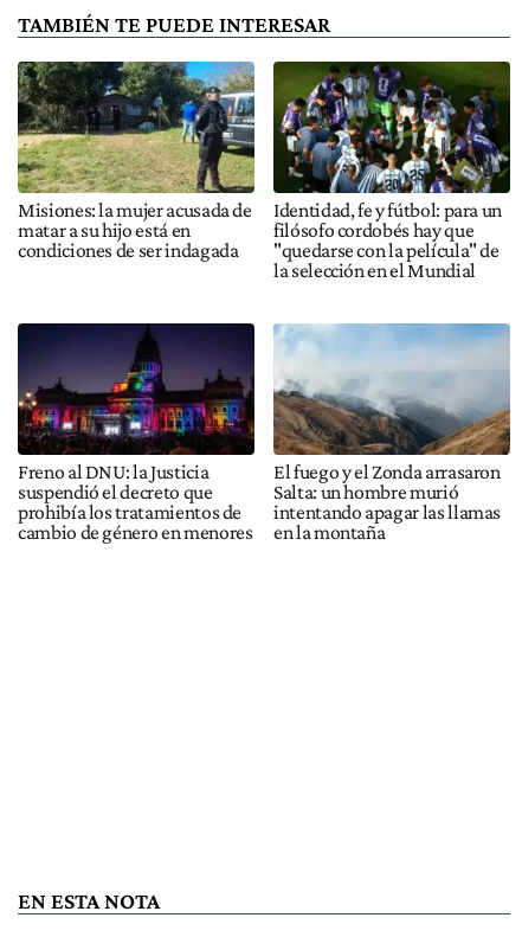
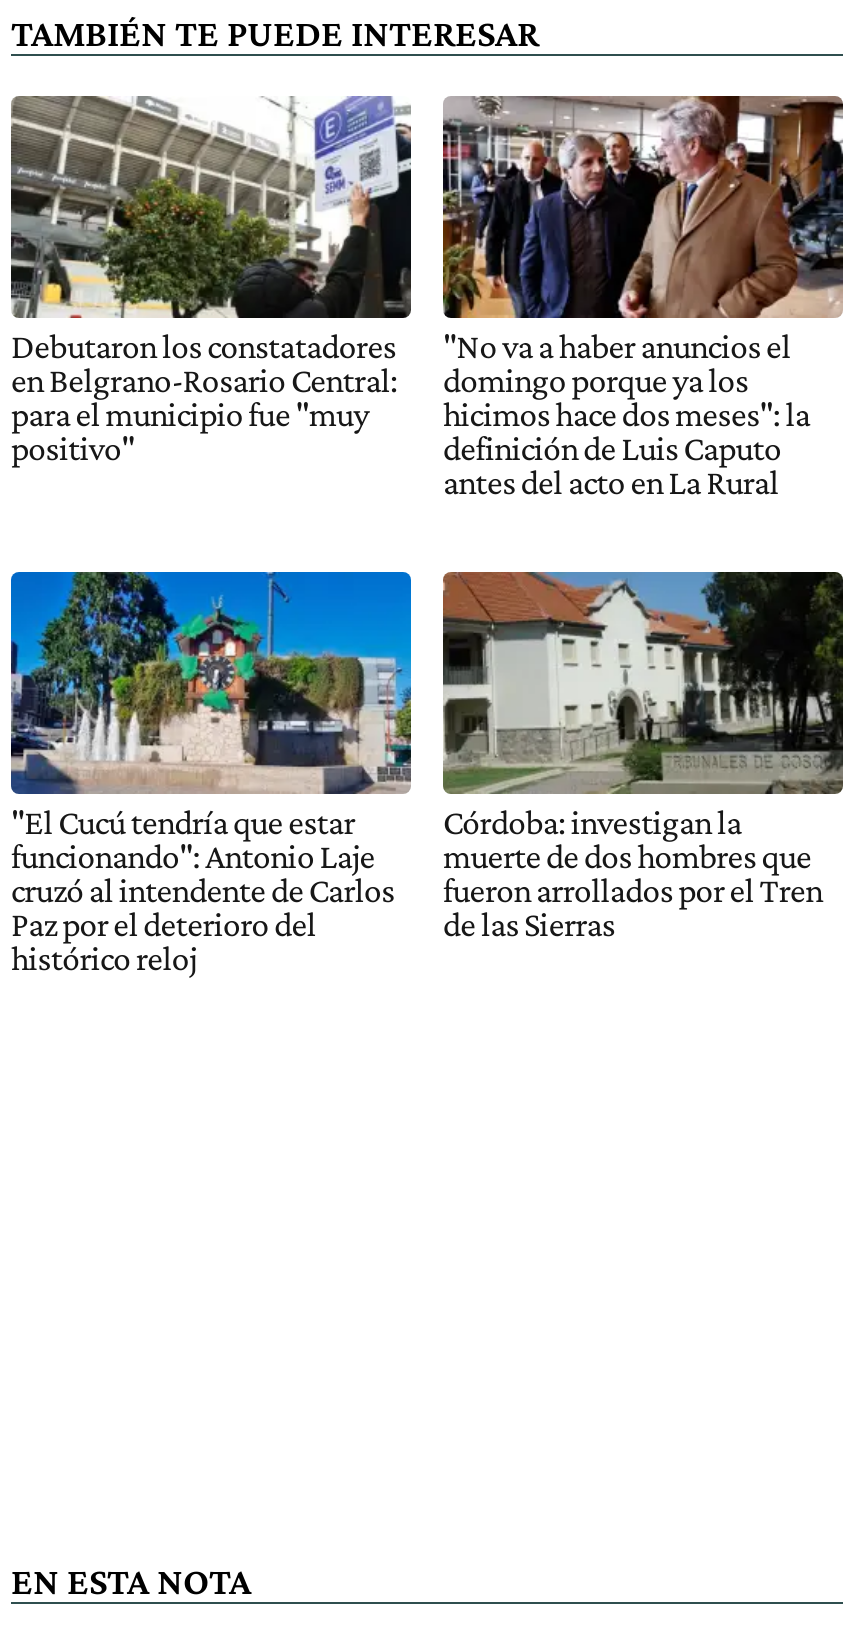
[18,60,256,148] [image] -> [11,96,413,310] [image]
[273,60,511,282] [image] | Identidad, fe y fútbol: para un | filósofo cordobés hay que | "quedarse con la película" de | la selección en el Mundial -> [441,94,843,502] [image] | "No va a haber anuncios el | domingo porque ya los | hicimos hace dos meses": la | definición de Luis Caputo | antes del acto en La Rural
[18,198,252,262] Misiones: la mujer acusada de | matar a su hijo está en | condiciones de ser indagada -> [11,326,397,468] Debutaron los constatadores | en Belgrano-Rosario Central: | para el municipio fue "muy | positivo"
[17,322,256,544] [image] | Freno al DNU: la Justicia | suspendió el decreto que | prohibía los tratamientos de | cambio de género en menores -> [9,570,413,978] [image] | "El Cucú tendría que estar | funcionando": Antonio Laje | cruzó al intendente de Carlos | Paz por el deterioro del | histórico reloj
[273,322,511,544] [image] | El fuego y el Zonda arrasaron | Salta: un hombre murió | intentando apagar las llamas | en la montaña -> [441,570,845,944] [image] | Córdoba: investigan la | muerte de dos hombres que | fueron arrollados por el Tren | de las Sierras

